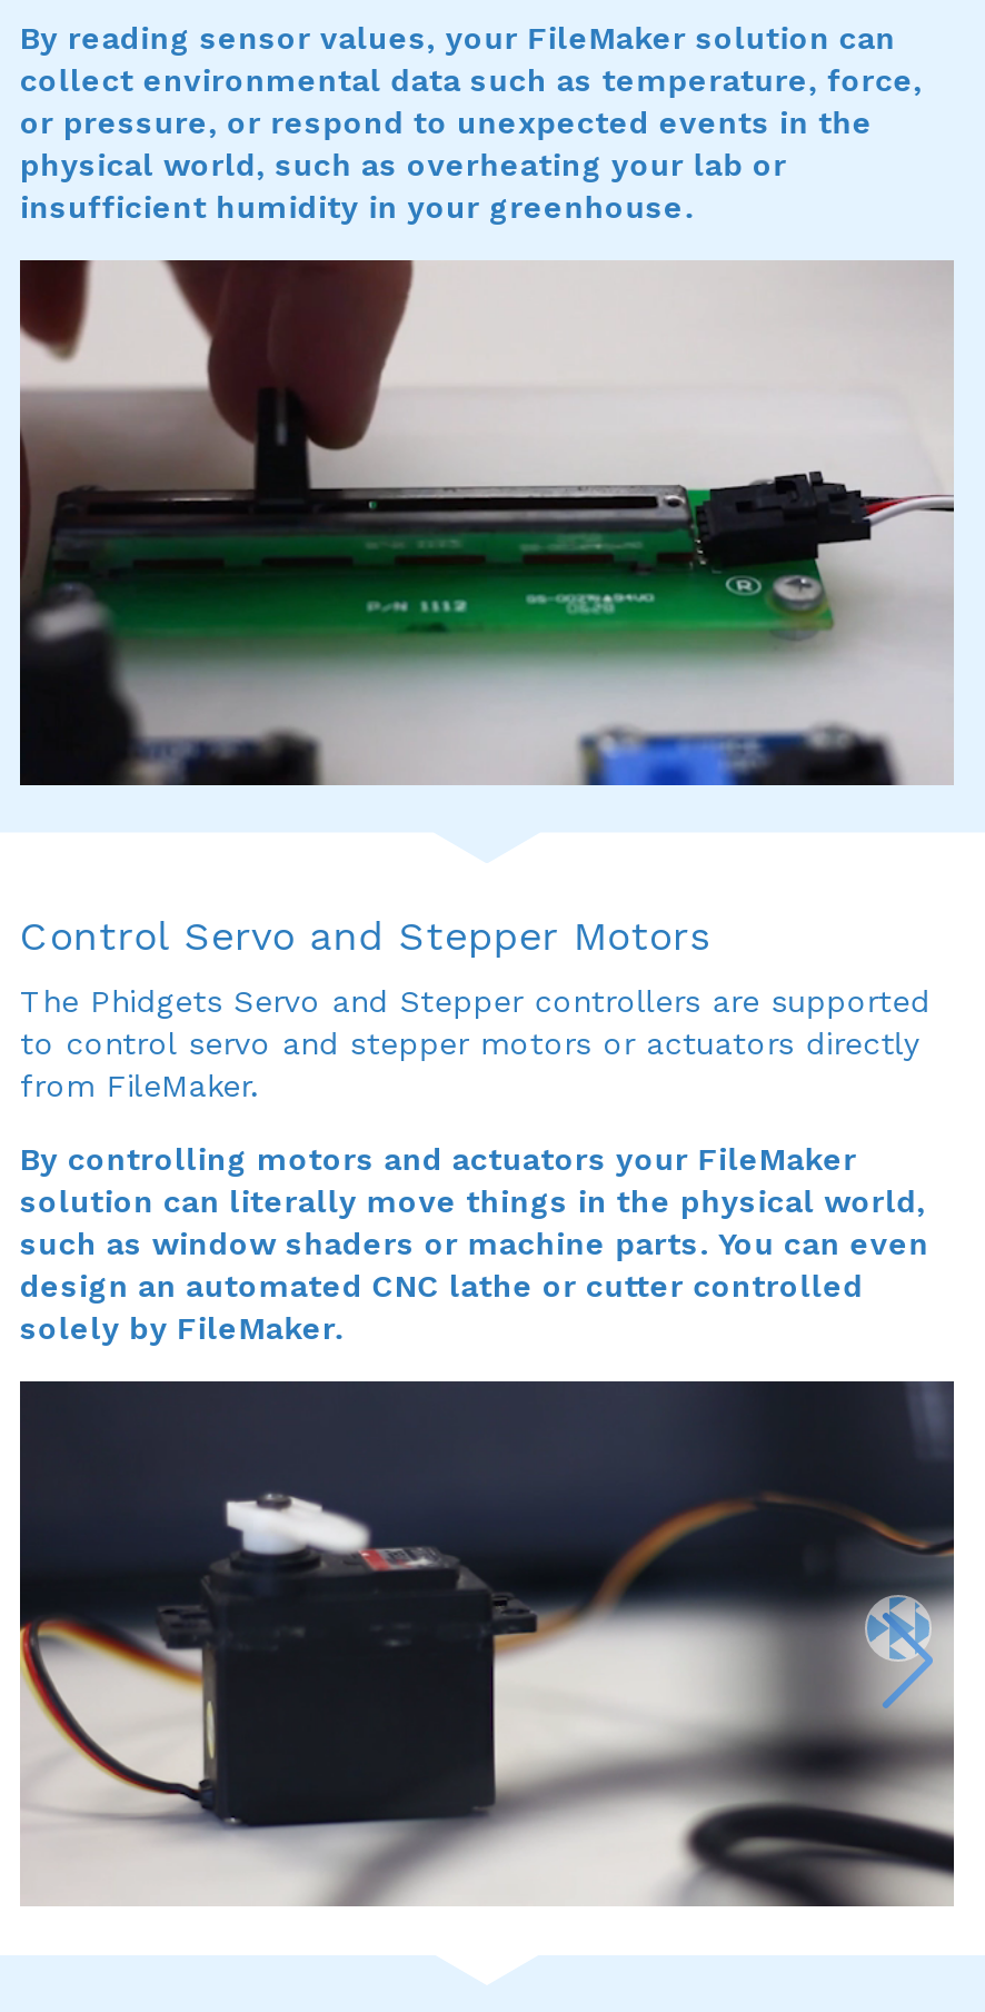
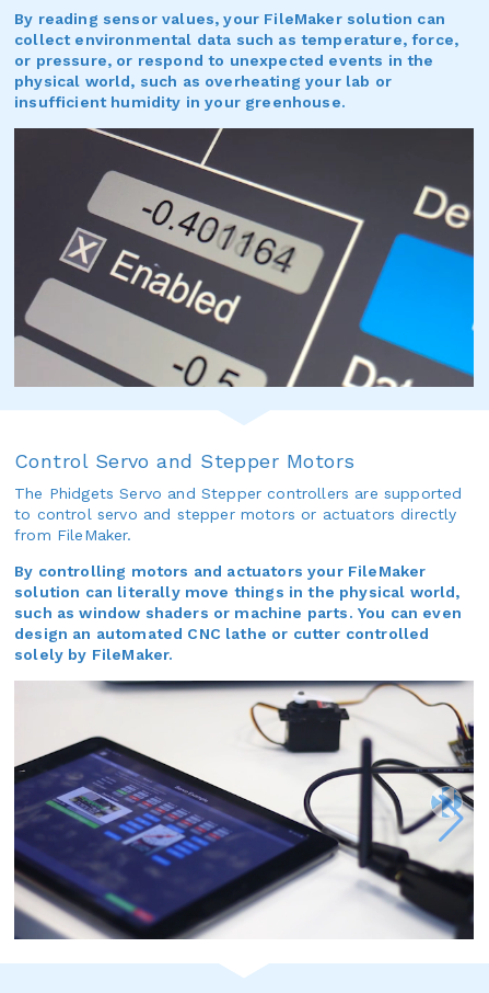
[18,258,954,787] [image] -> [13,127,475,388] [image]
[18,1379,956,1909] [image] -> [13,681,475,940] [image]

